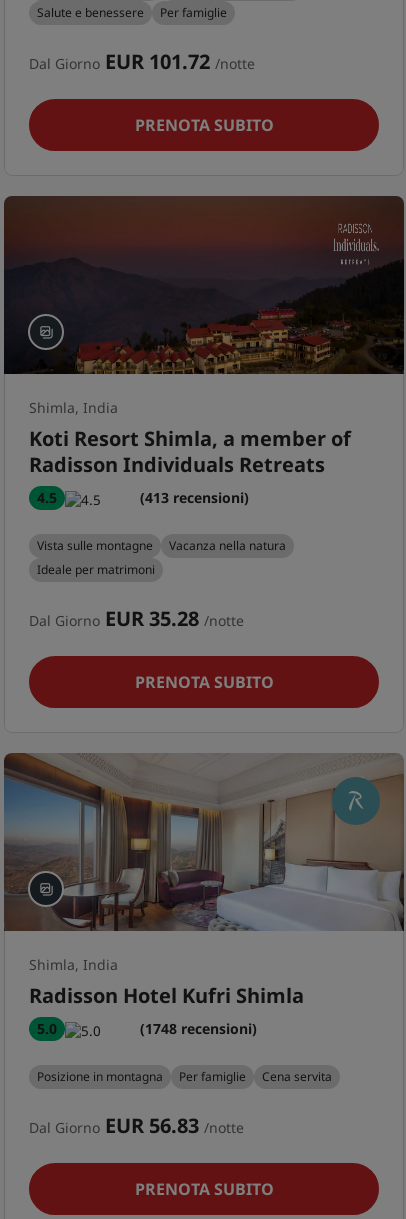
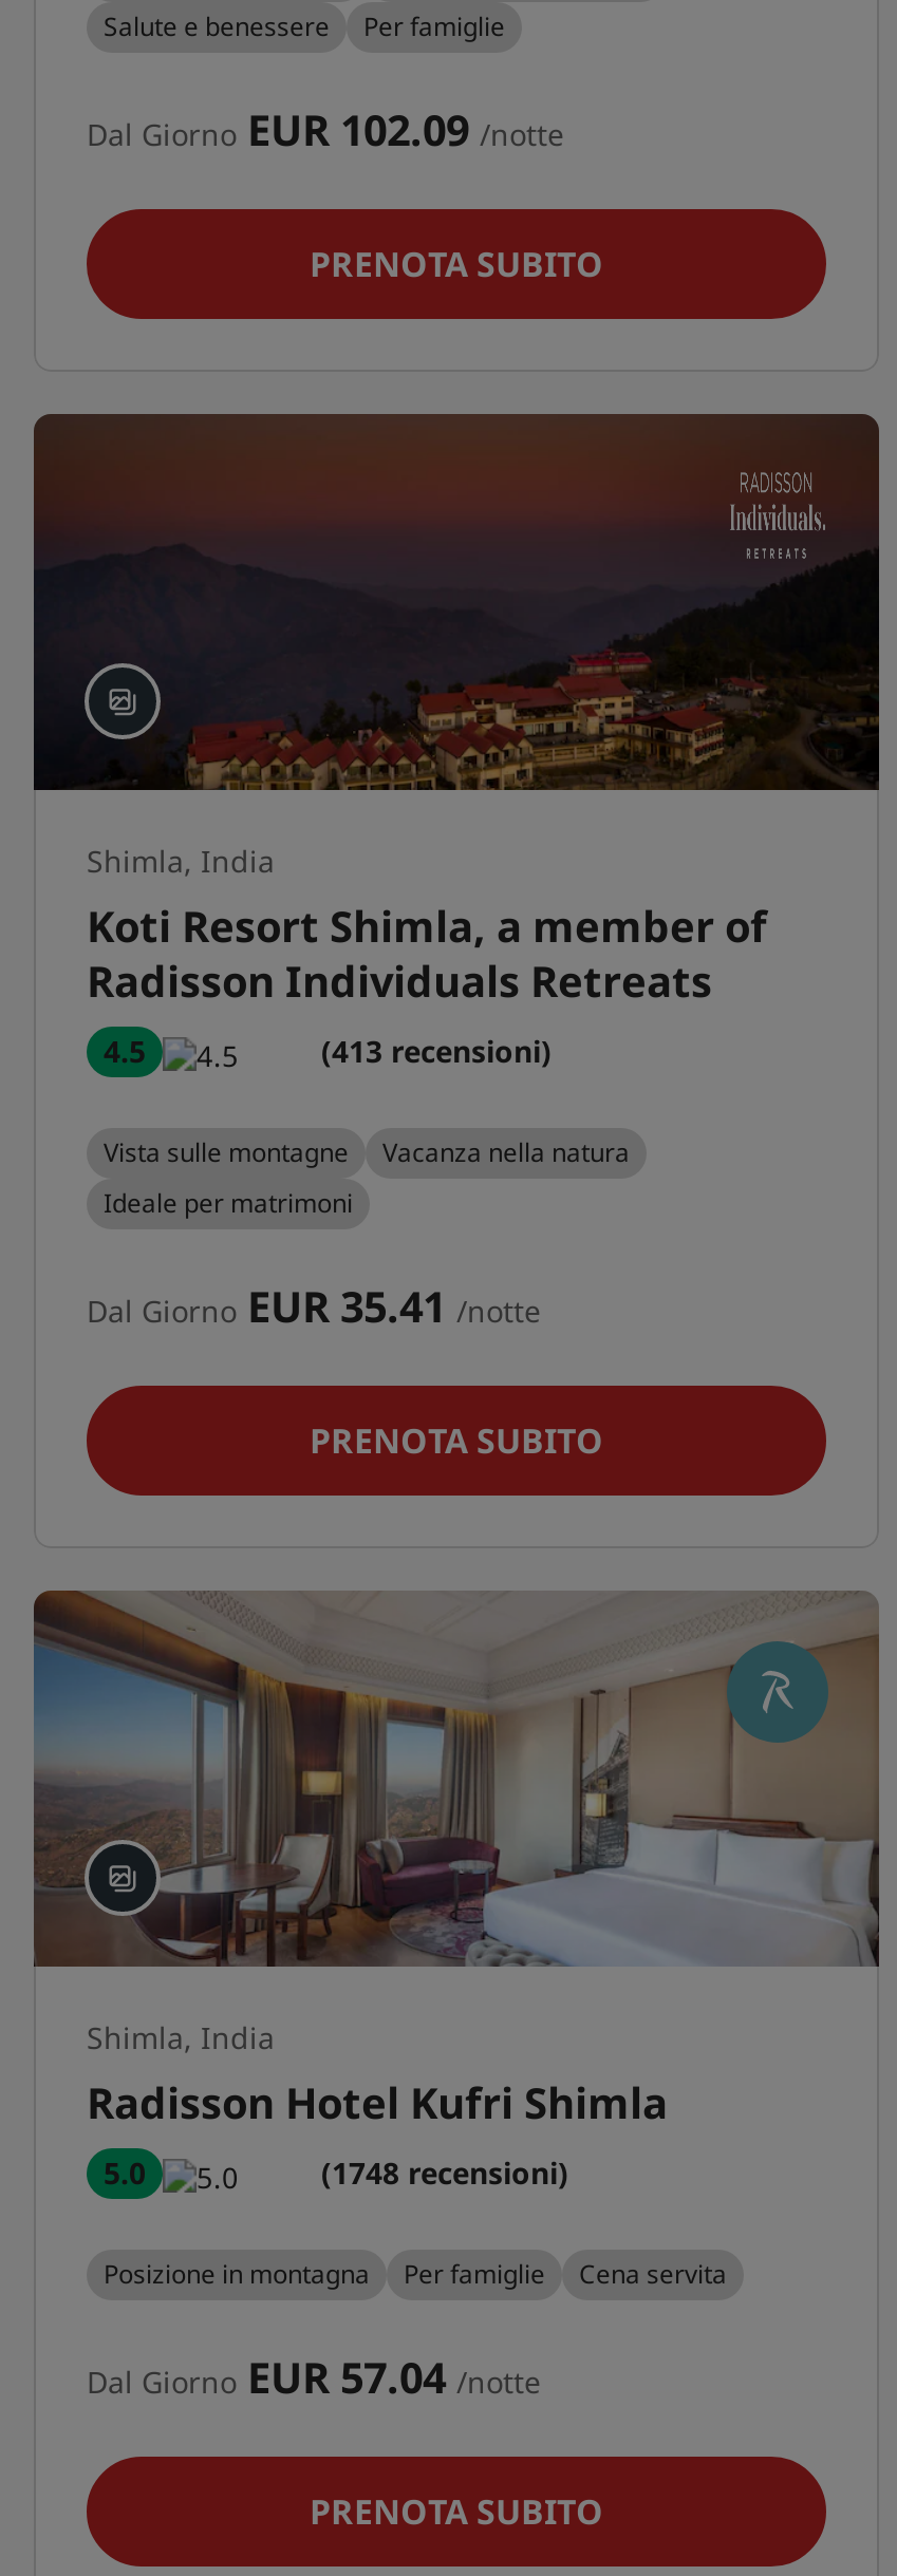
[29,48,255,75] Dal Giorno EUR 101.72 /notte -> [87,101,564,158] Dal Giorno EUR 102.09 /notte
[29,605,244,632] Dal Giorno EUR 35.28 /notte -> [87,1278,541,1335] Dal Giorno EUR 35.41 /notte
[29,1112,244,1139] Dal Giorno EUR 56.83 /notte -> [87,2349,541,2406] Dal Giorno EUR 57.04 /notte

